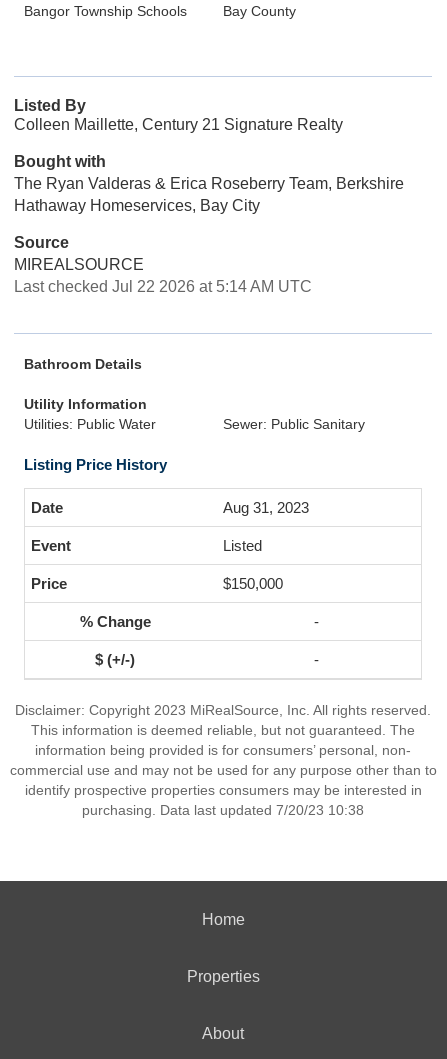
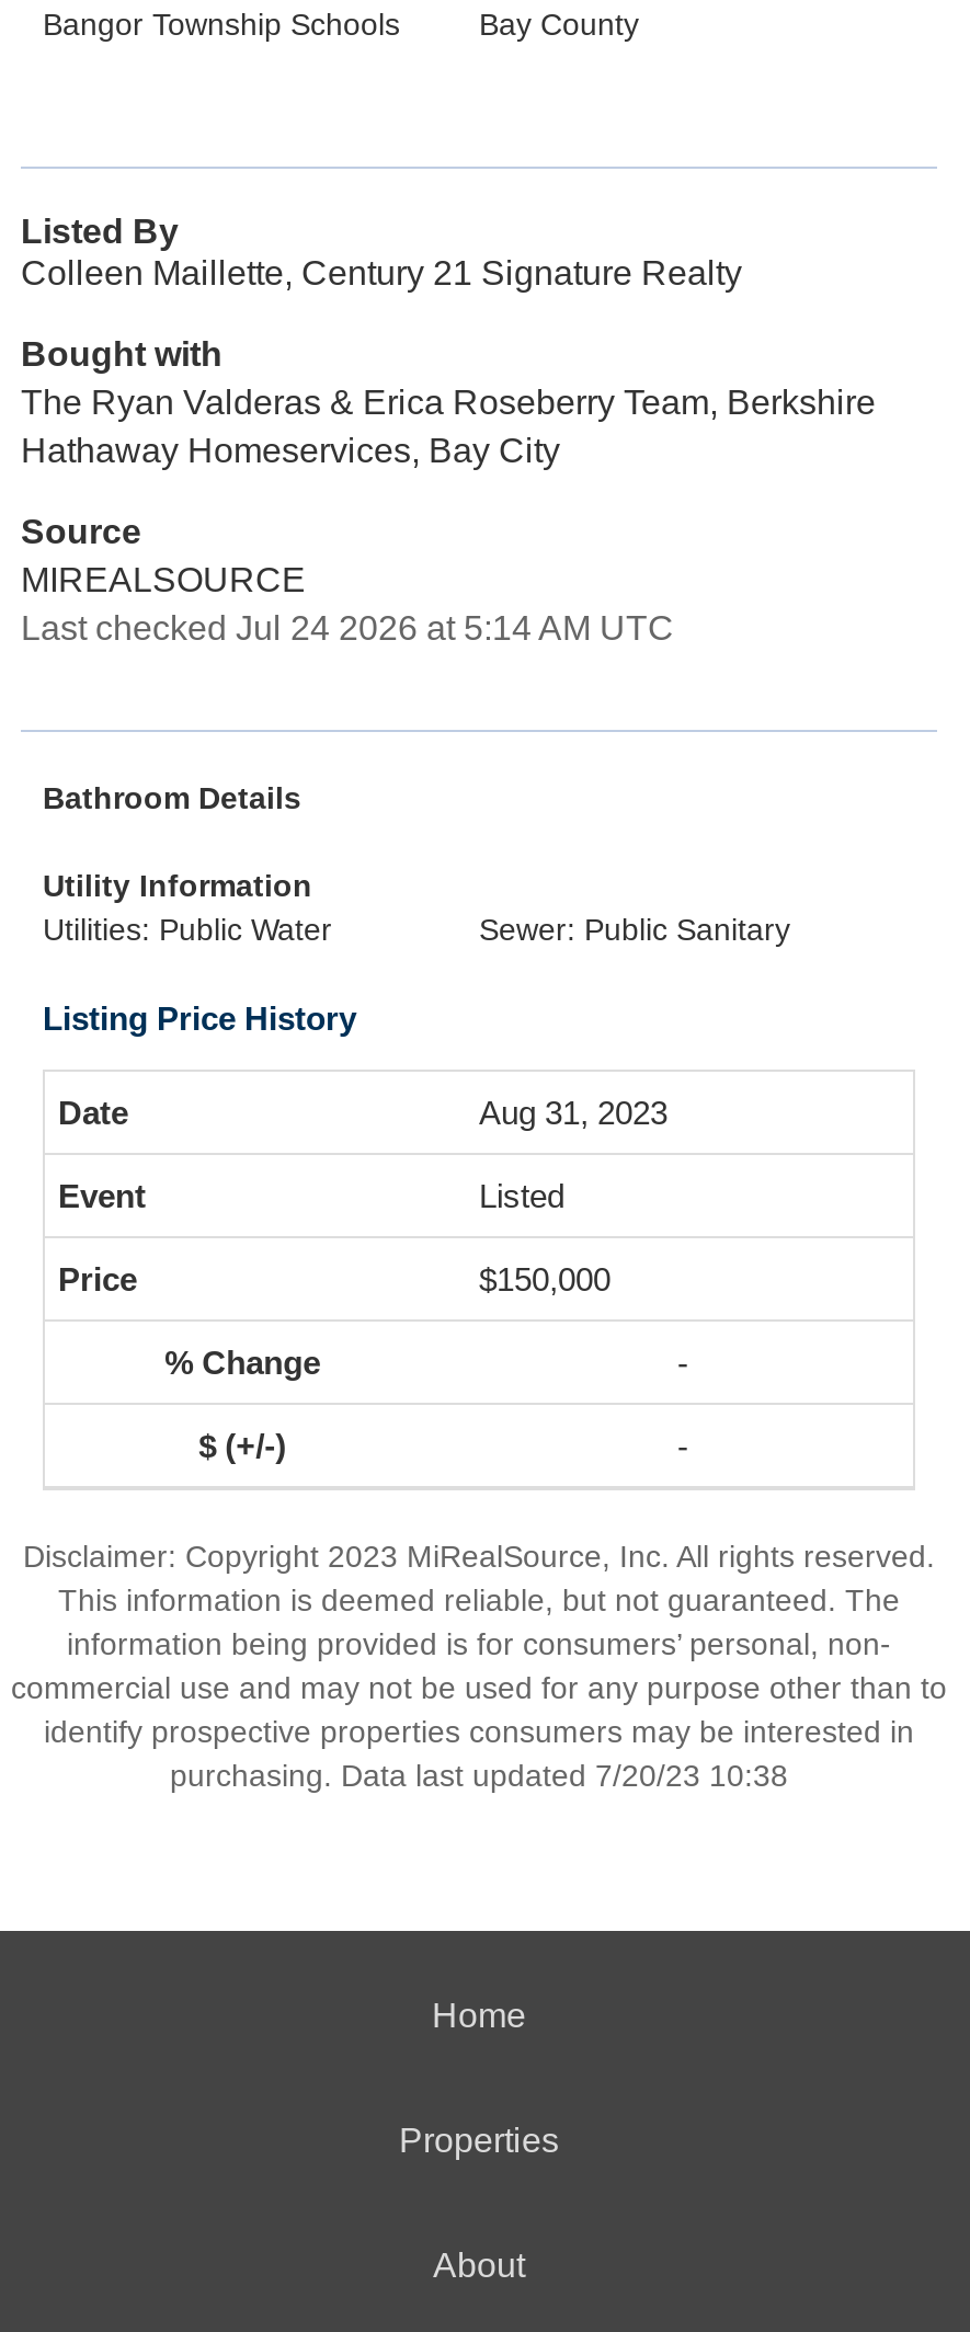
[14,278,312,295] Last checked Jul 22 2026 at 5:14 AM UTC -> [21,609,674,647] Last checked Jul 24 2026 at 5:14 AM UTC

